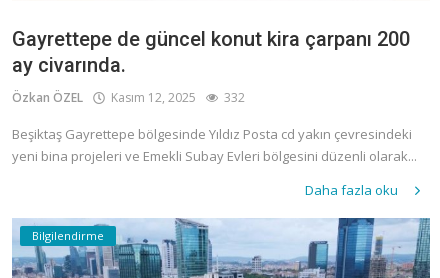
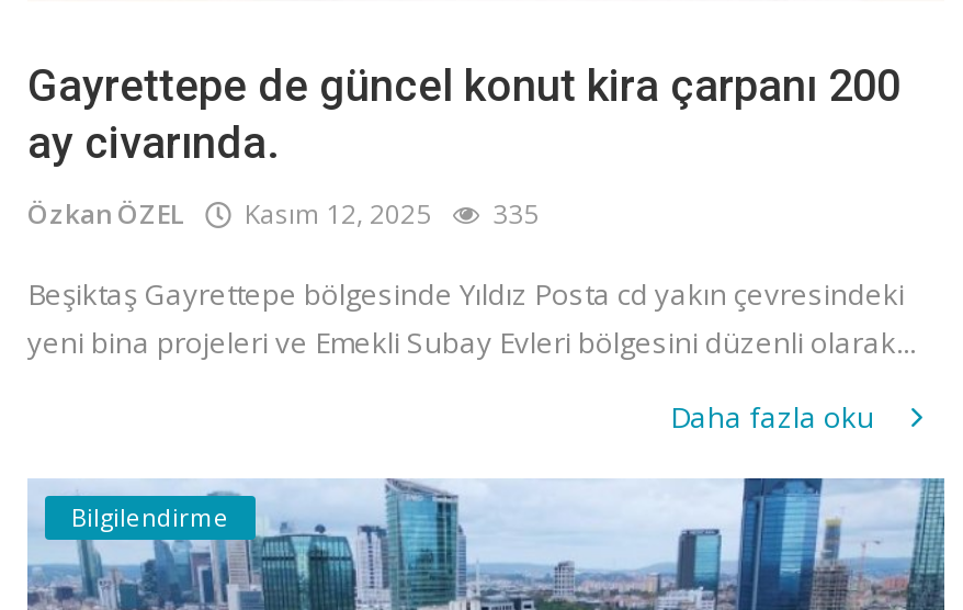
[12,89,245,106] Özkan ÖZEL Kasım 12, 2025 332 -> [27,195,539,232] Özkan ÖZEL Kasım 12, 2025 335

